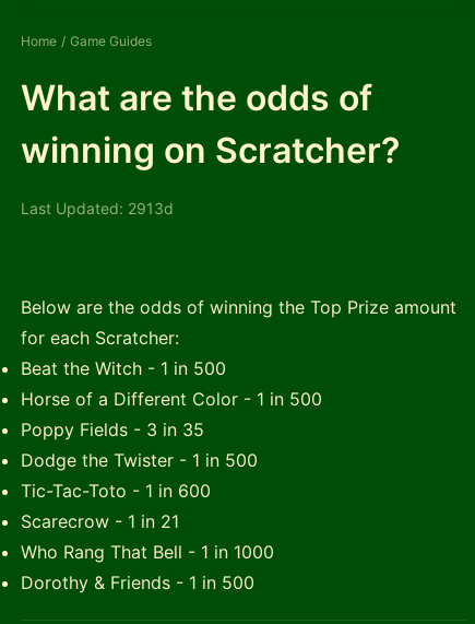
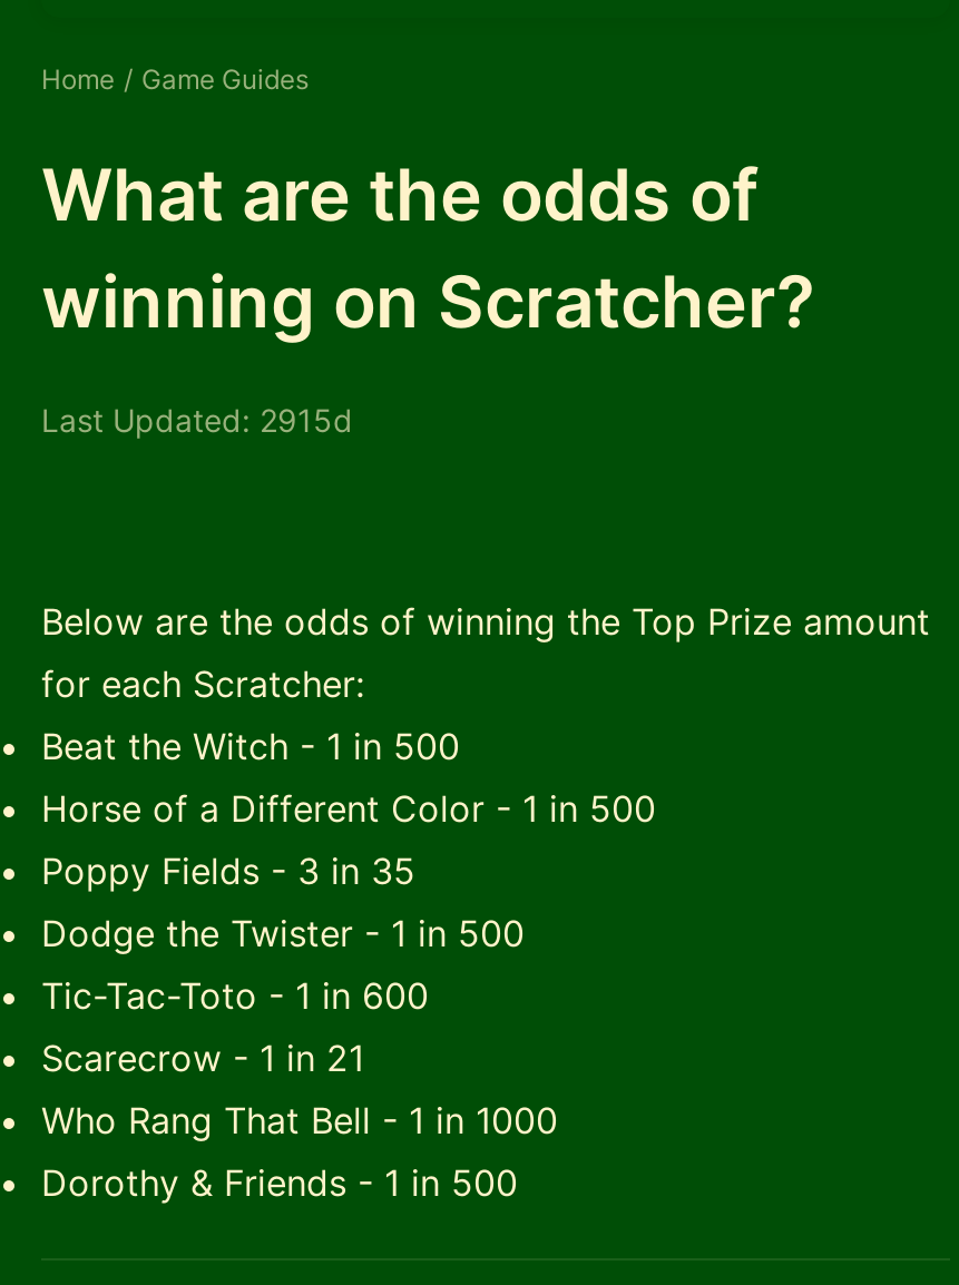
[21,199,174,217] Last Updated: 2913d -> [41,401,353,439] Last Updated: 2915d

